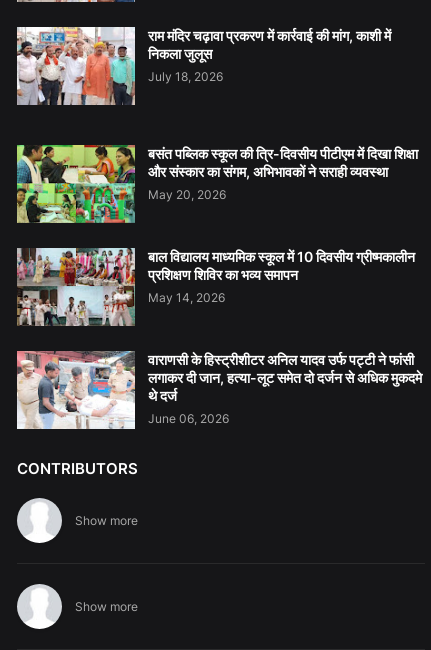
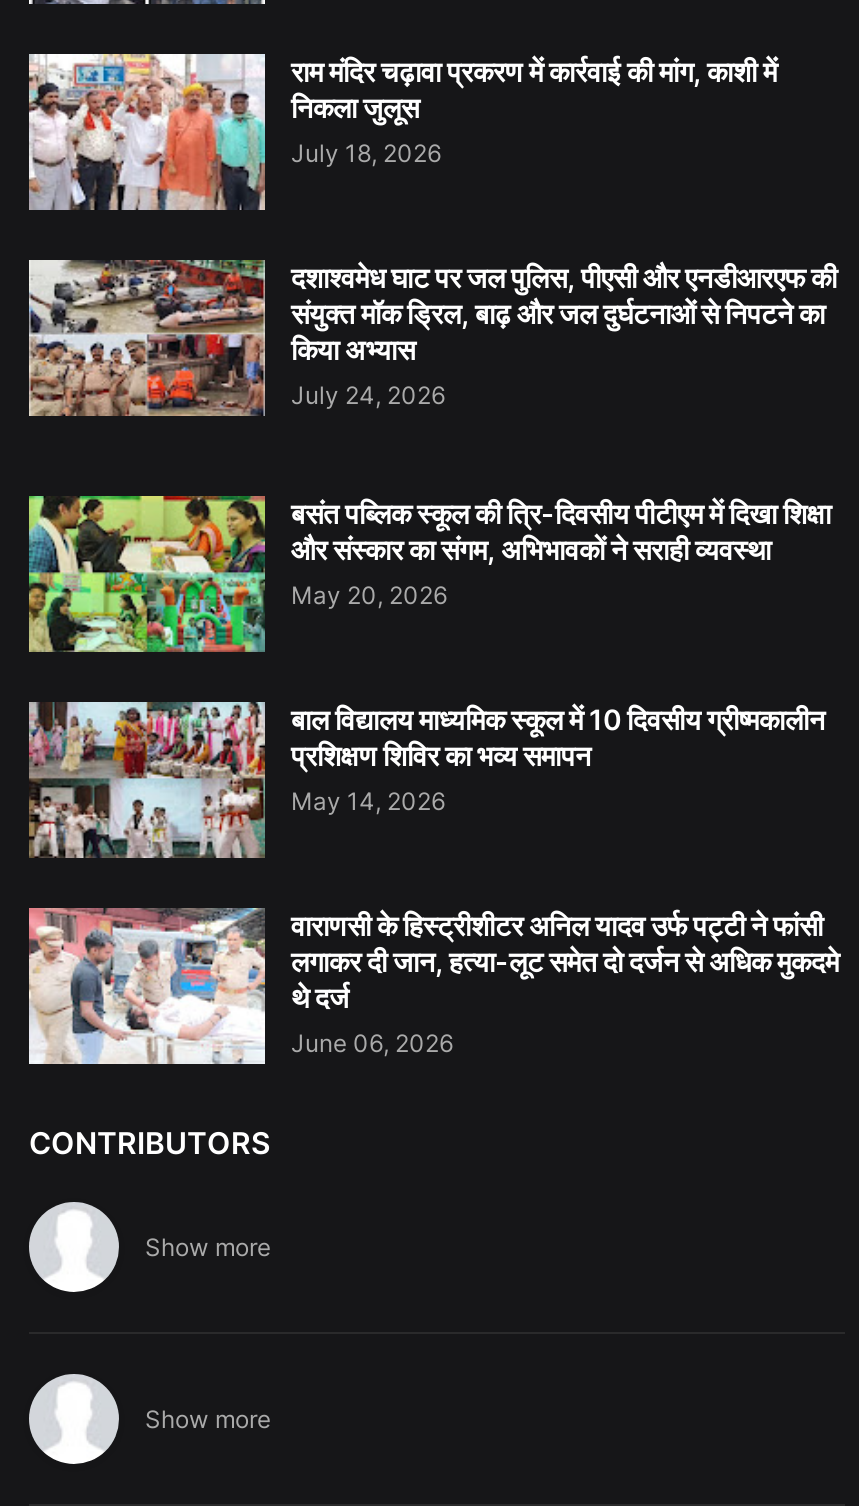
none -> [29,258,837,418] [image] | दशाश्वमेध घाट पर जल पुलिस, पीएसी और एनडीआरएफ की | संयुक्त मॉक ड्रिल, बाढ़ और जल दुर्घटनाओं से निपटने का | किया अभ्यास | July 24, 2026

